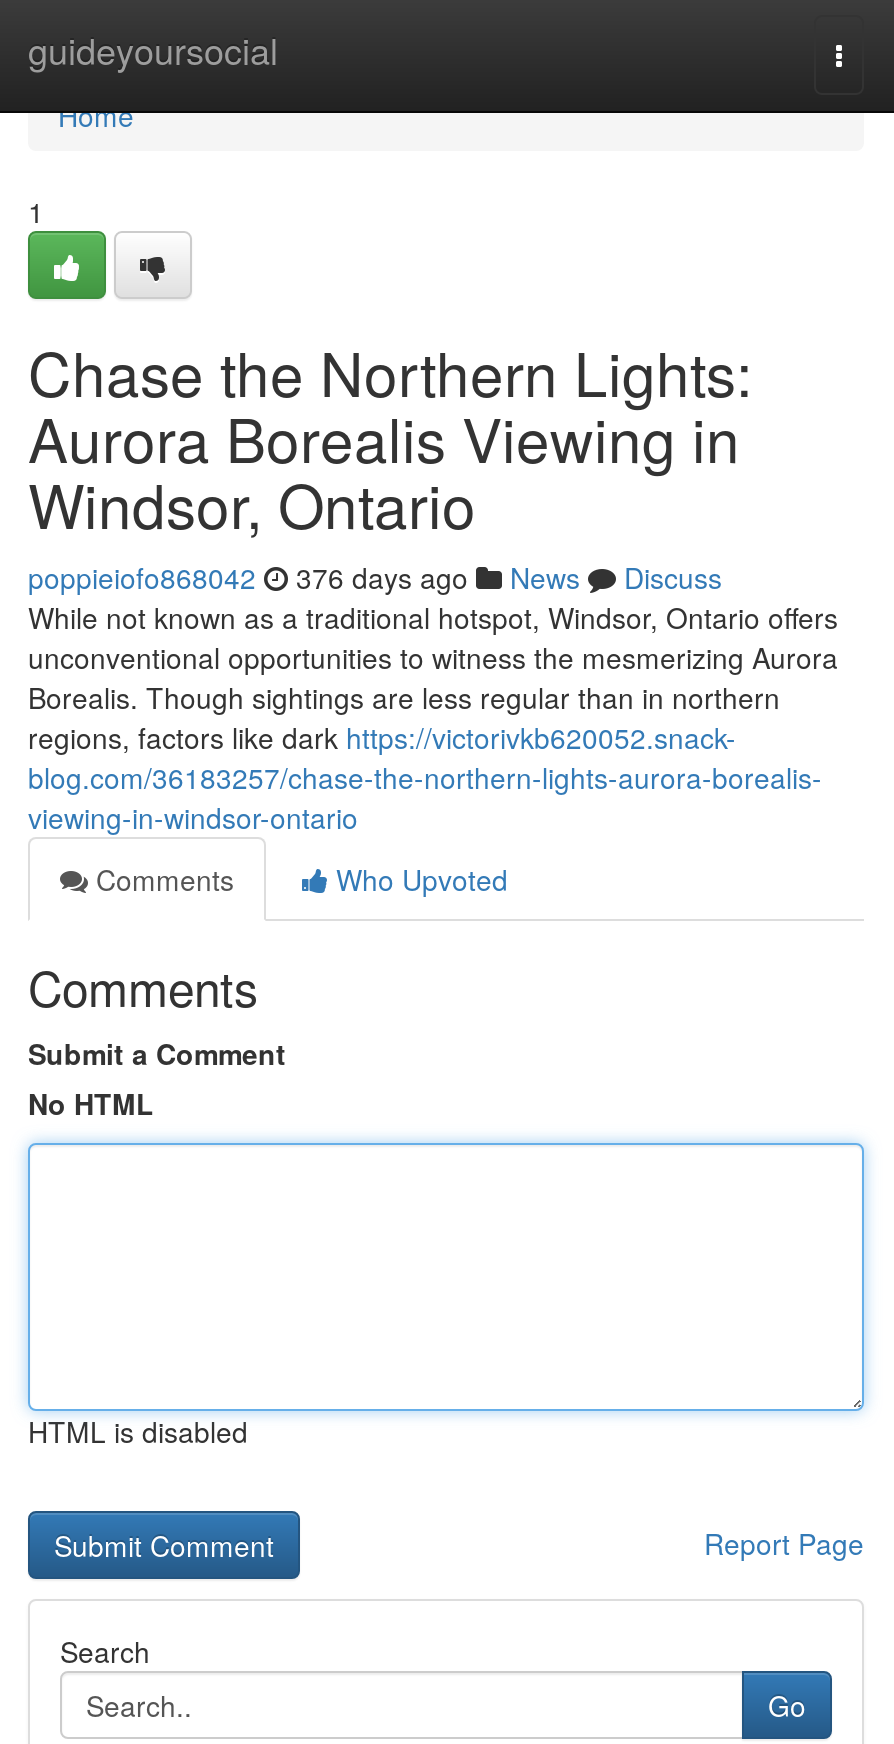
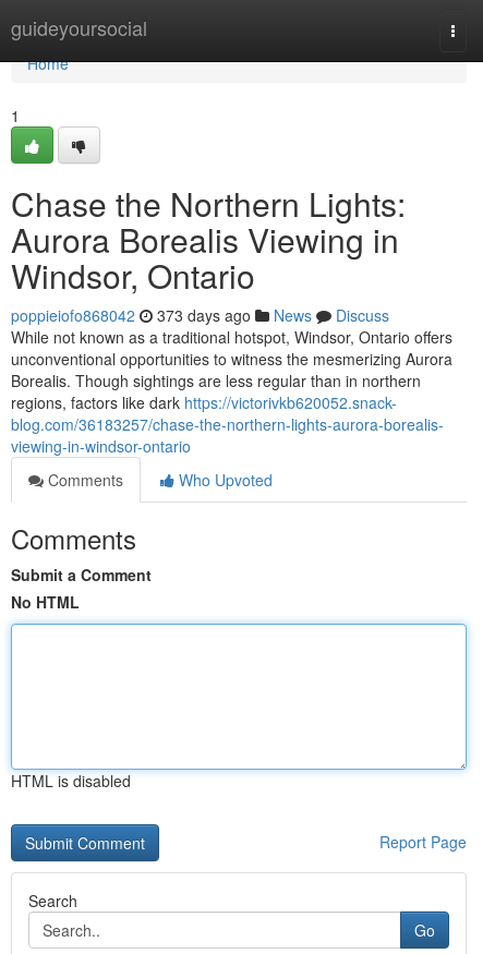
[28,557,722,597] poppieiofo868042 376 days ago News Discuss -> [11,304,389,326] poppieiofo868042 373 days ago News Discuss

